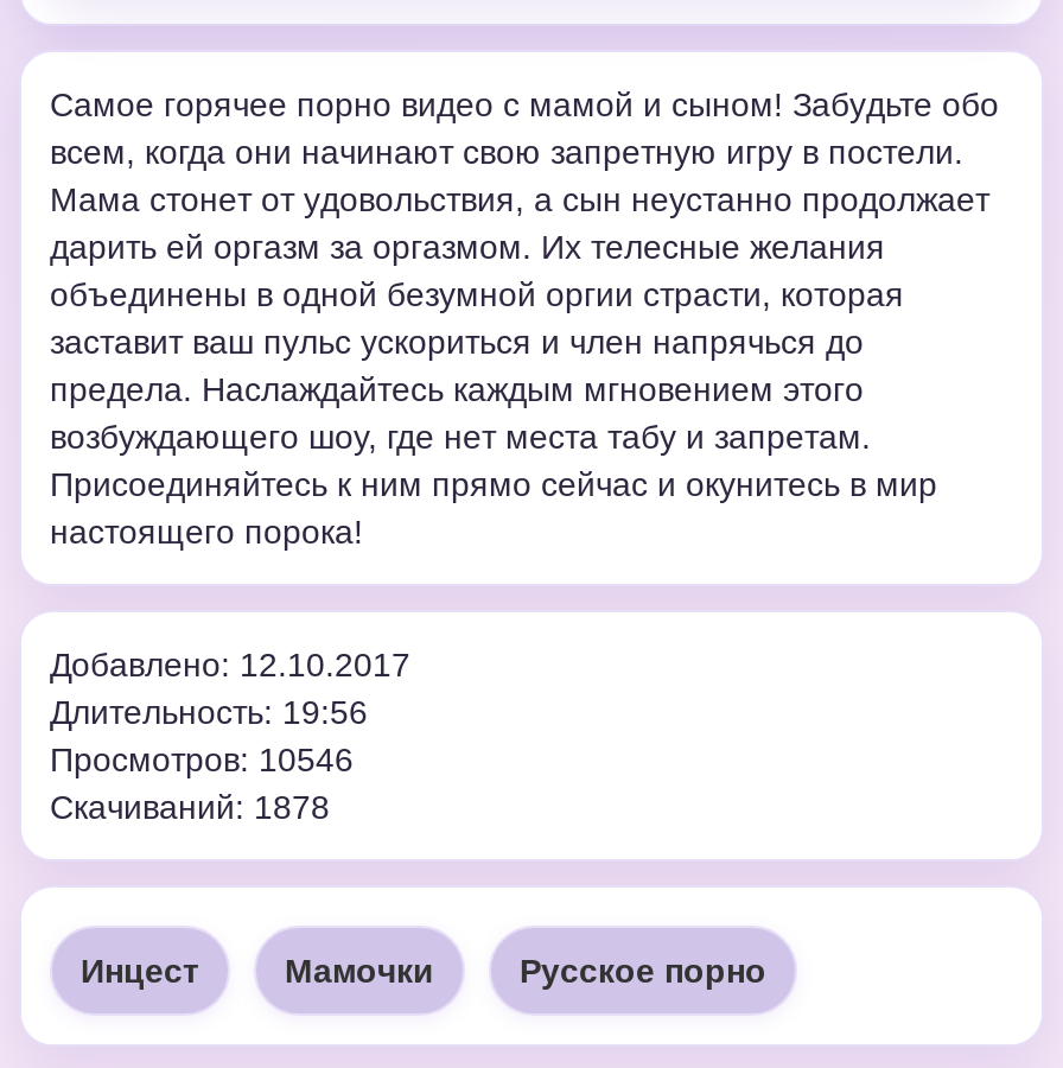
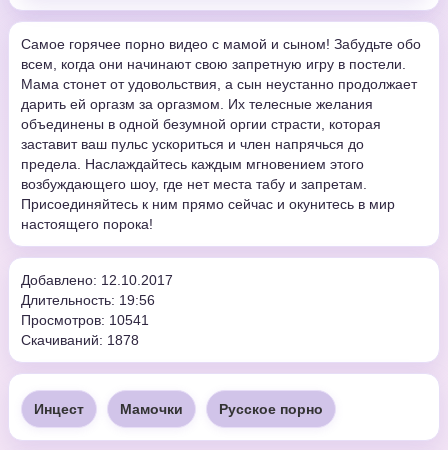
[50,741,354,779] Просмотров: 10546 -> [21,312,149,328] Просмотров: 10541

